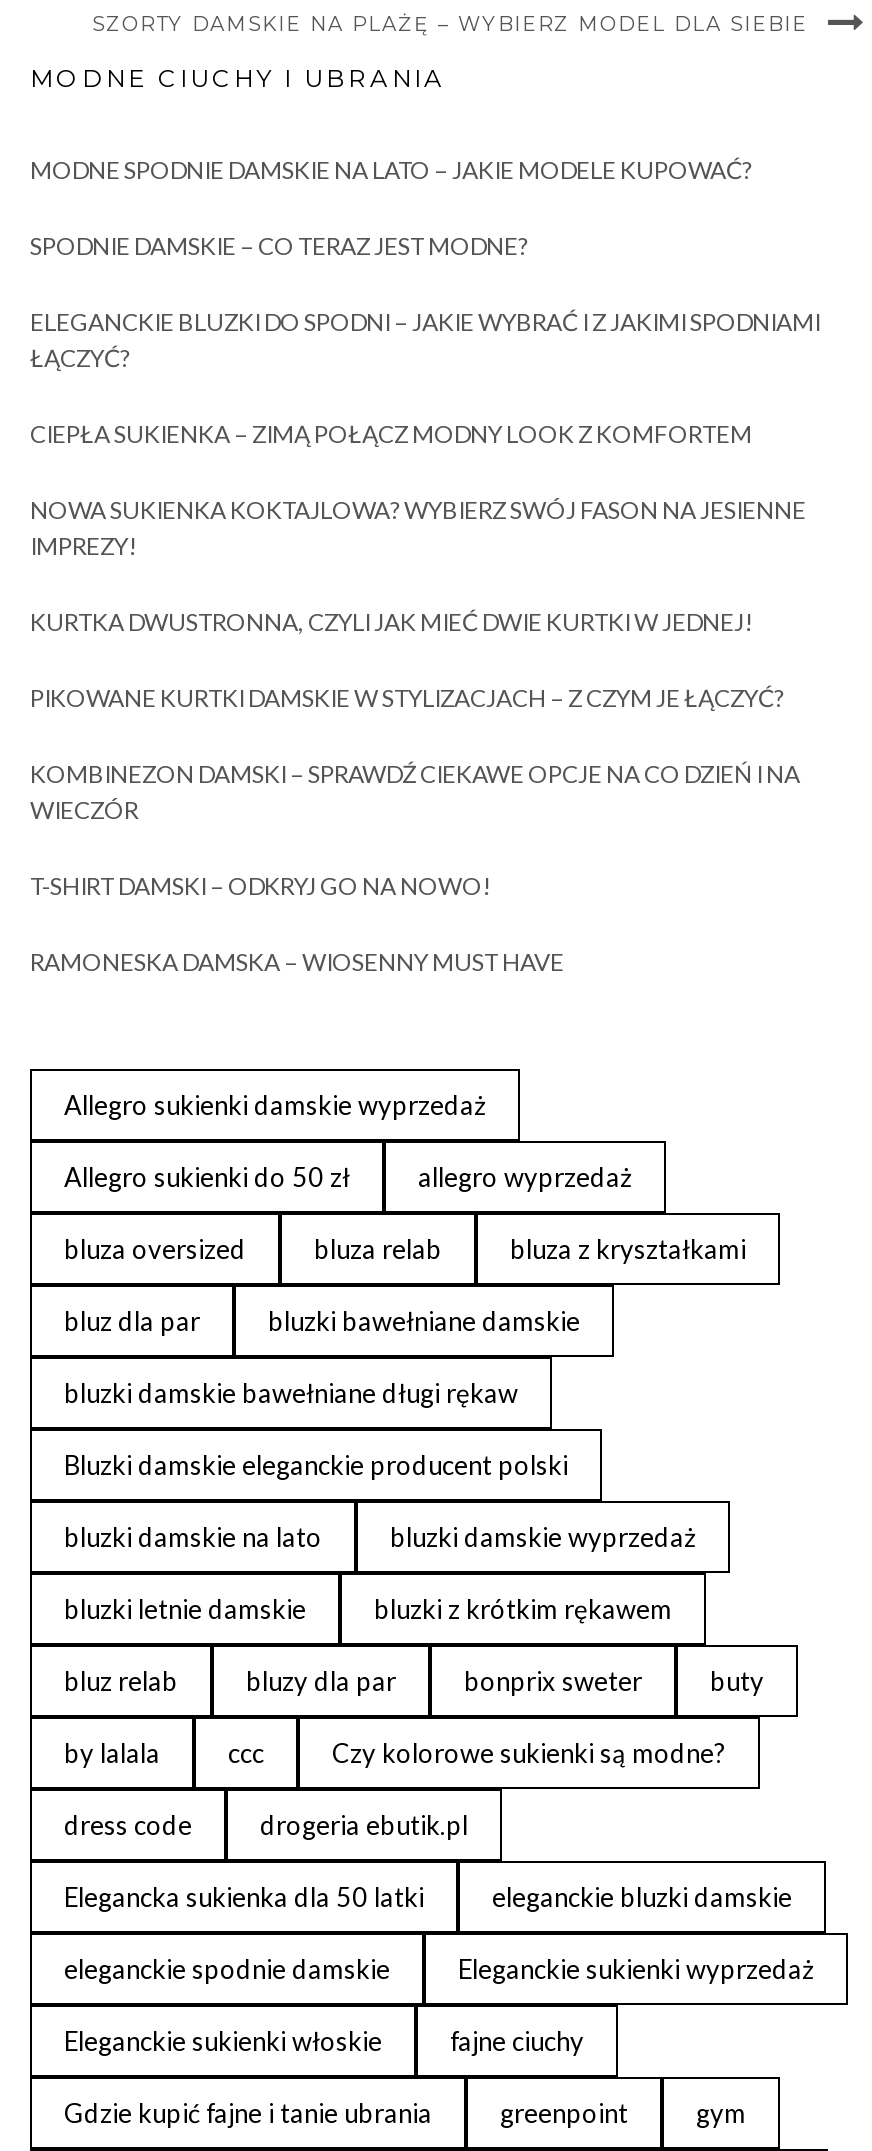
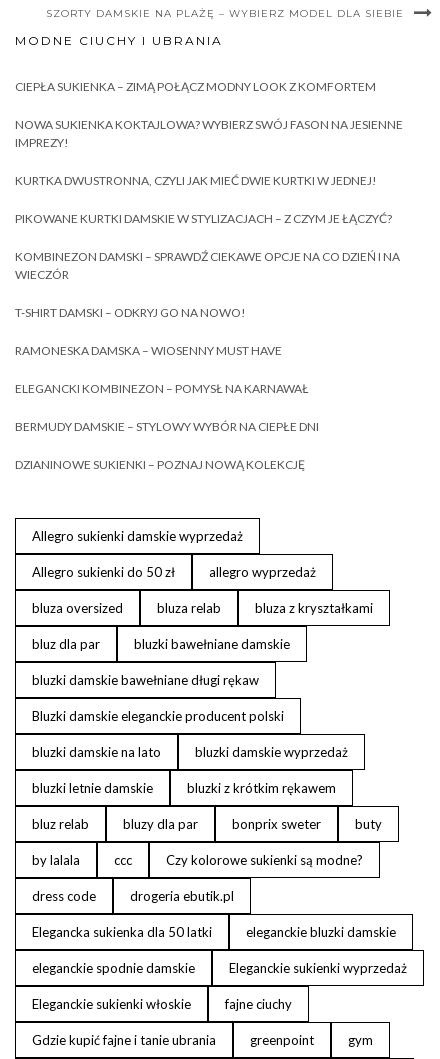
[30,154,820,372] MODNE SPODNIE DAMSKIE NA LATO – JAKIE MODELE KUPOWAĆ? | SPODNIE DAMSKIE – CO TERAZ JEST MODNE? | ELEGANCKIE BLUZKI DO SPODNI – JAKIE WYBRAĆ I Z JAKIMI SPODNIAMI | ŁĄCZYĆ? -> none
moved [30,418,806,976] -> [15,79,403,358]: CIEPŁA SUKIENKA – ZIMĄ POŁĄCZ MODNY LOOK Z KOMFORTEM | NOWA SUKIENKA KOKTAJLOWA? WYBIERZ SWÓJ FASON NA JESIENNE | IMPREZY! | ... | T-SHIRT DAMSKI – ODKRYJ GO NA NOWO! | RAMONESKA DAMSKA – WIOSENNY MUST HAVE
none -> [15,381,319,472] ELEGANCKI KOMBINEZON – POMYSŁ NA KARNAWAŁ | BERMUDY DAMSKIE – STYLOWY WYBÓR NA CIEPŁE DNI | DZIANINOWE SUKIENKI – POZNAJ NOWĄ KOLEKCJĘ

